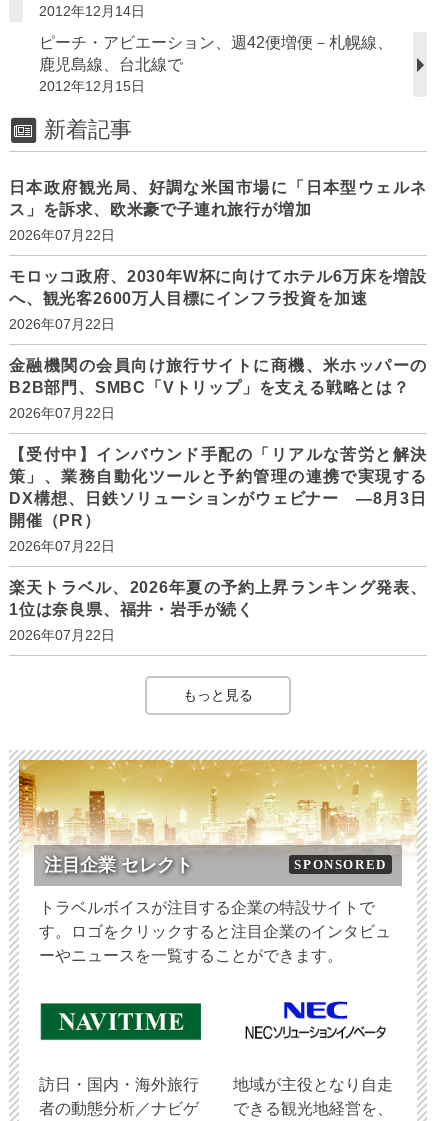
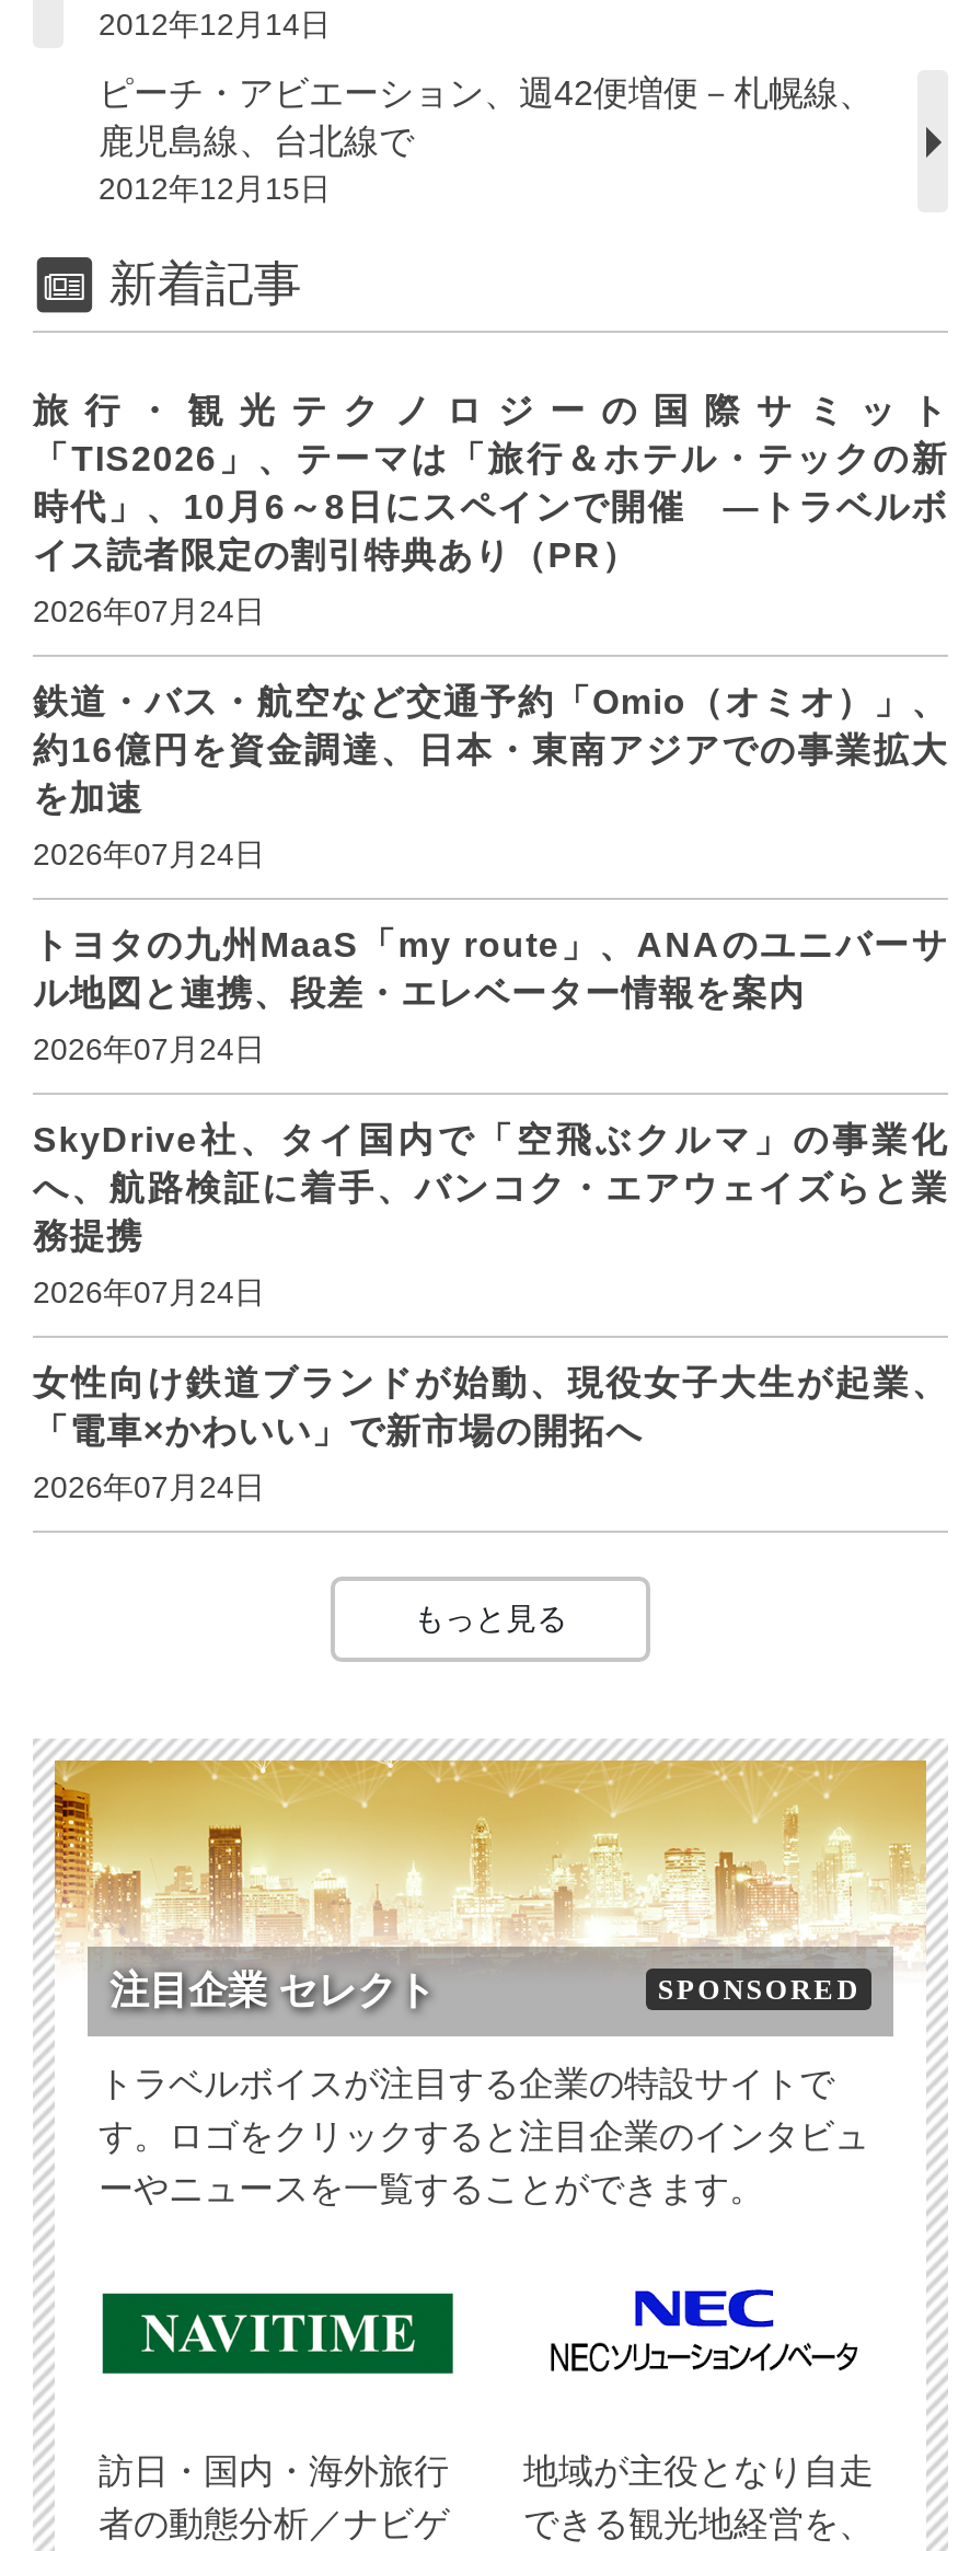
[9,179,427,218] 日本政府観光局、好調な米国市場に「日本型ウェルネ | ス」を訴求、欧米豪で子連れ旅行が増加 -> [33,392,948,574] 旅行・観光テクノロジーの国際サミット | 「TIS2026」、テーマは「旅行＆ホテル・テックの新 | 時代」、10月6～8日にスペインで開催 ―トラベルボ | イス読者限定の割引特典あり（PR）
[9,227,115,243] 2026年07月22日 -> [33,593,265,628] 2026年07月24日
[9,268,427,307] モロッコ政府、2030年W杯に向けてホテル6万床を増設 | へ、観光客2600万人目標にインフラ投資を加速 -> [33,683,948,817] 鉄道・バス・航空など交通予約「Omio（オミオ）」、 | 約16億円を資金調達、日本・東南アジアでの事業拡大 | を加速
[9,316,115,332] 2026年07月22日 -> [33,836,265,872] 2026年07月24日
[9,357,427,396] 金融機関の会員向け旅行サイトに商機、米ホッパーの | B2B部門、SMBC「Vトリップ」を支える戦略とは？ -> [33,926,948,1012] トヨタの九州MaaS「my route」、ANAのユニバーサ | ル地図と連携、段差・エレベーター情報を案内
[9,405,115,421] 2026年07月22日 -> [33,1031,265,1066] 2026年07月24日
[9,446,427,529] 【受付中】インバウンド手配の「リアルな苦労と解決 | 策」、業務自動化ツールと予約管理の連携で実現する | DX構想、日鉄ソリューションがウェビナー ―8月3日 | 開催（PR） -> [33,1121,948,1255] SkyDrive社、タイ国内で「空飛ぶクルマ」の事業化 | へ、航路検証に着手、バンコク・エアウェイズらと業 | 務提携
[9,538,115,554] 2026年07月22日 -> [33,1274,265,1309] 2026年07月24日
[9,579,427,618] 楽天トラベル、2026年夏の予約上昇ランキング発表、 | 1位は奈良県、福井・岩手が続く -> [33,1364,948,1450] 女性向け鉄道ブランドが始動、現役女子大生が起業、 | 「電車×かわいい」で新市場の開拓へ
[9,627,115,643] 2026年07月22日 -> [33,1469,265,1504] 2026年07月24日

